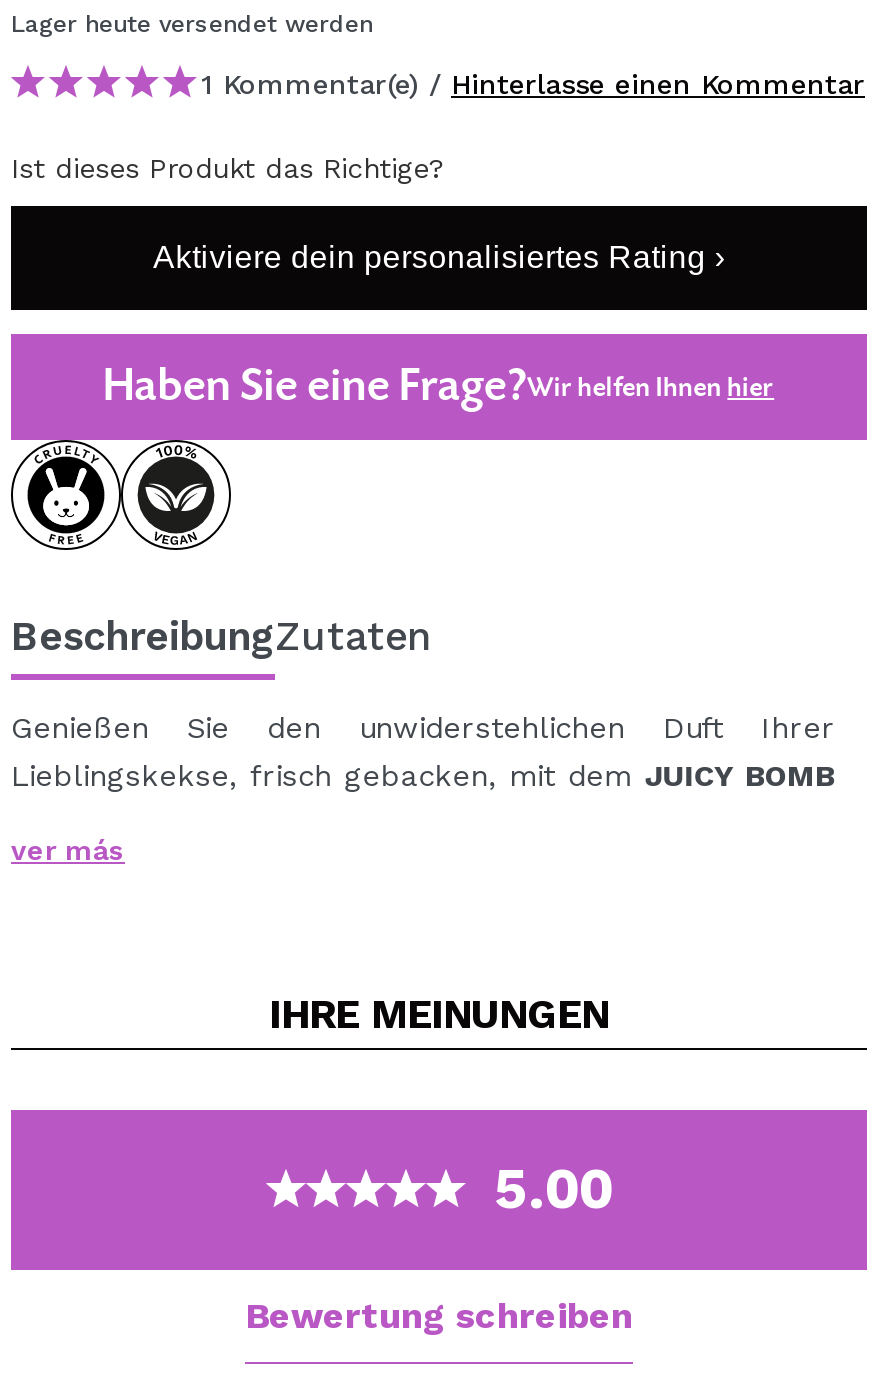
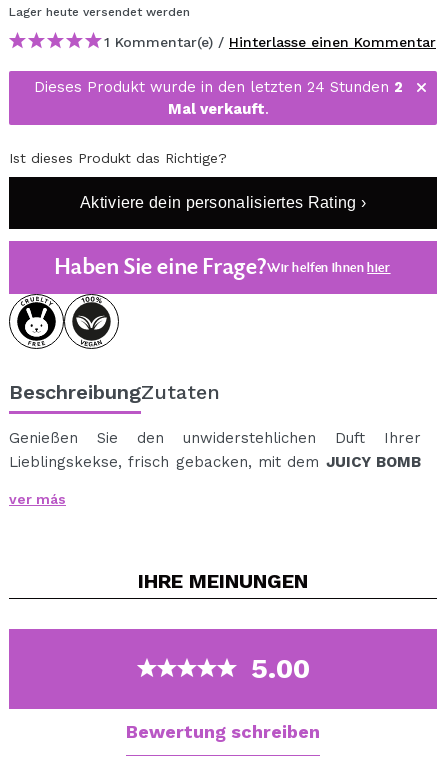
none -> [33,78,402,118] Dieses Produkt wurde in den letzten 24 Stunden 2 | Mal verkauft.

